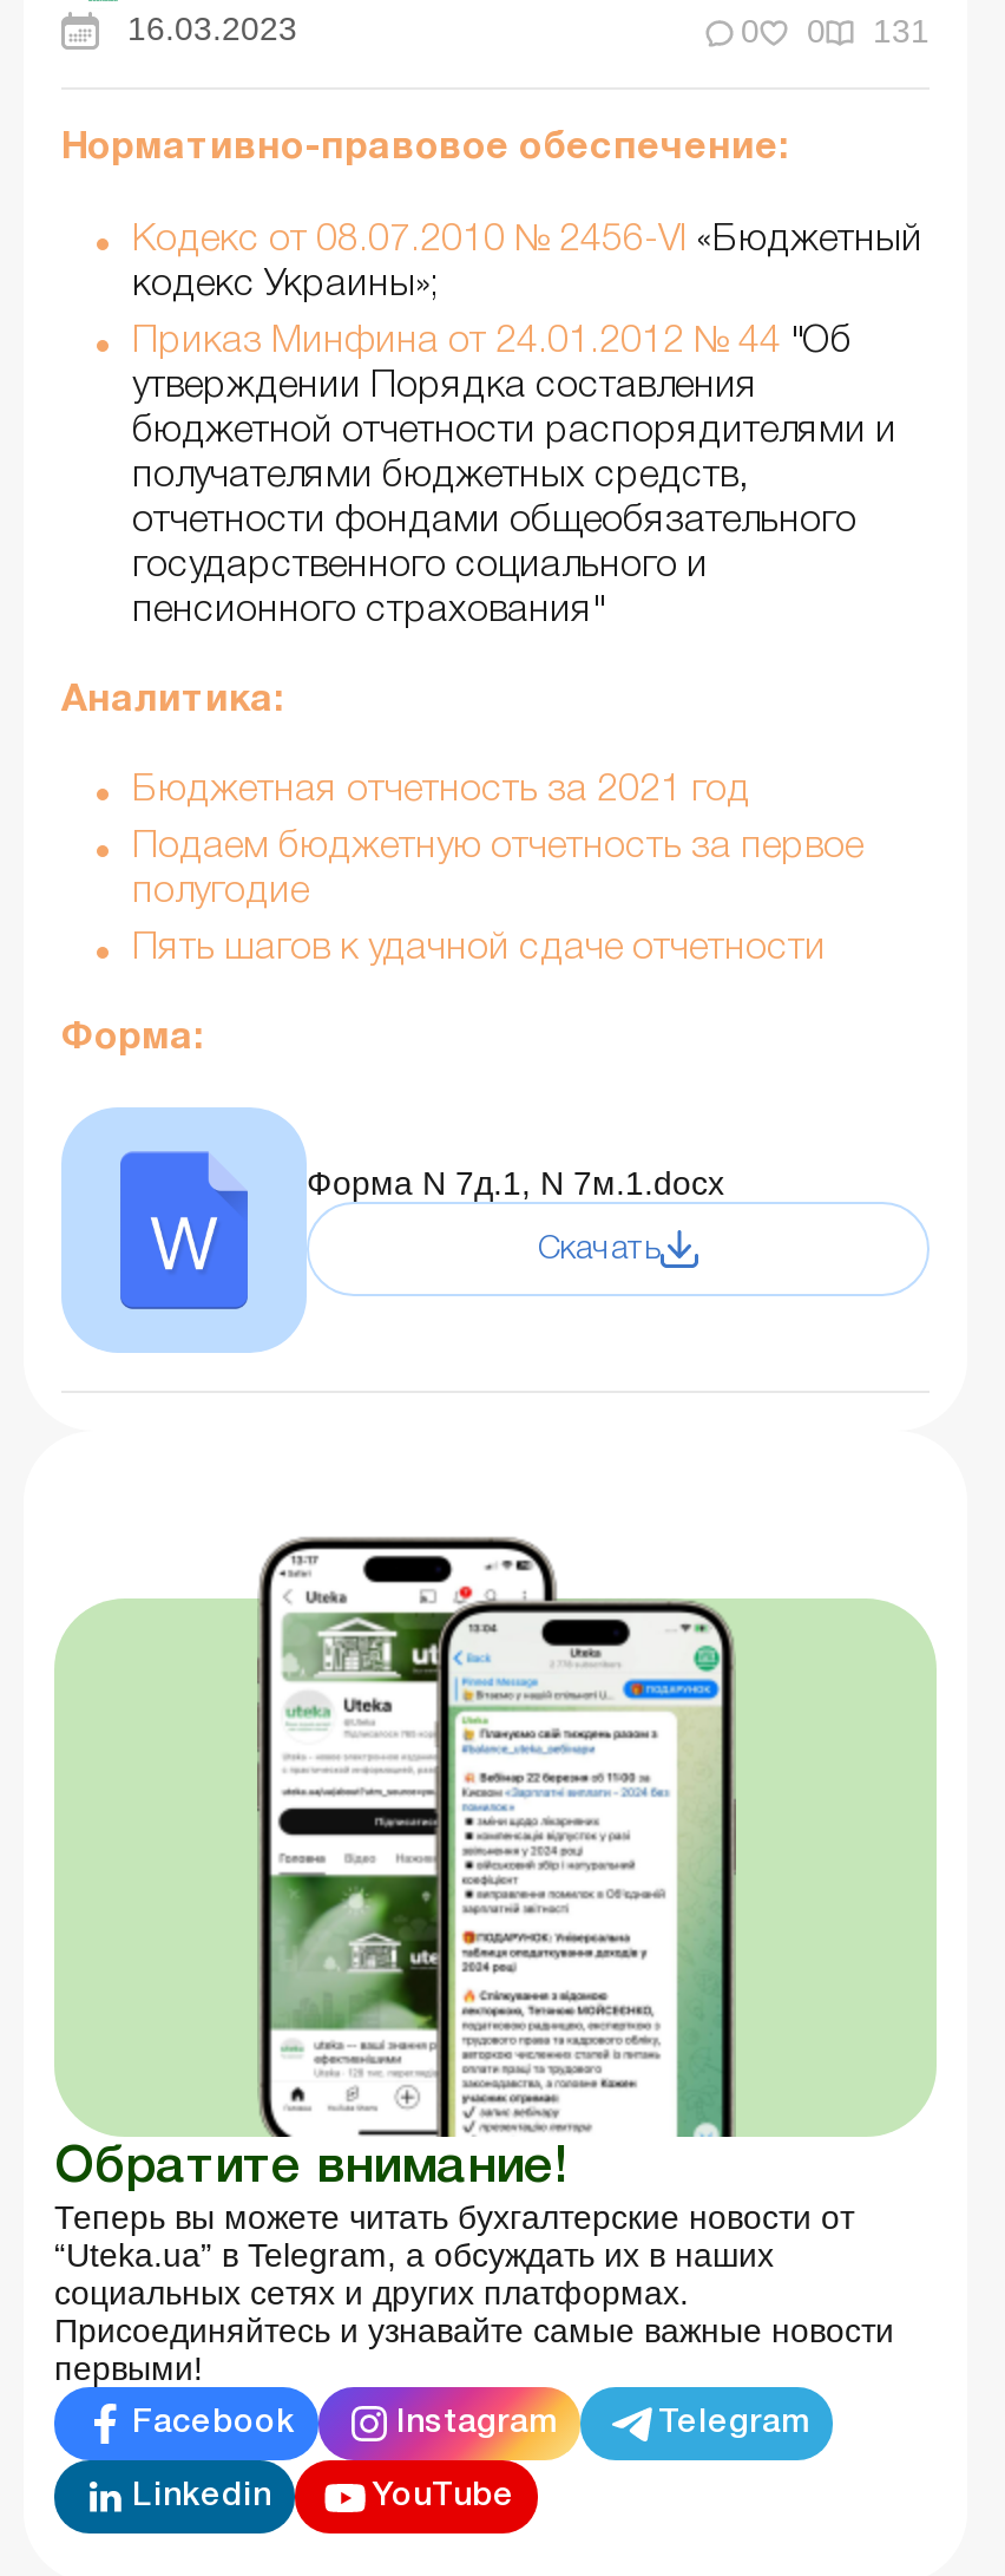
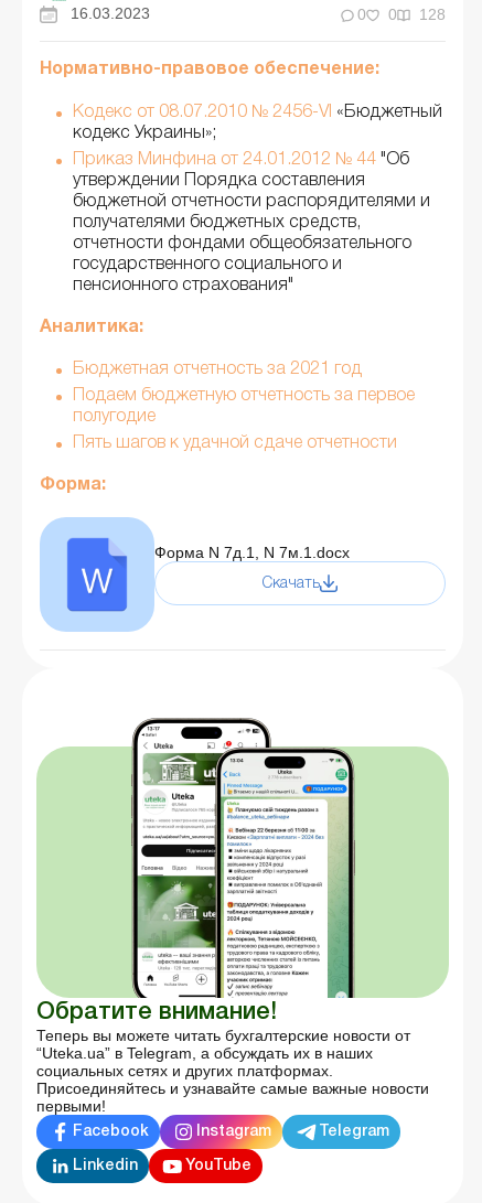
[873,11,930,49] 131 -> [419,5,446,23] 128

